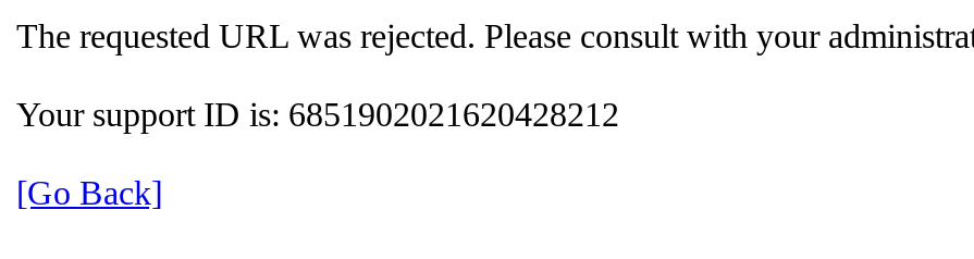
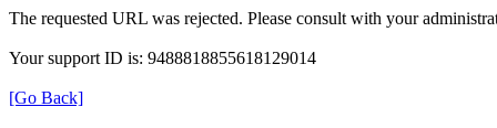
[16,96,619,133] Your support ID is: 6851902021620428212 -> [9,49,316,67] Your support ID is: 9488818855618129014

